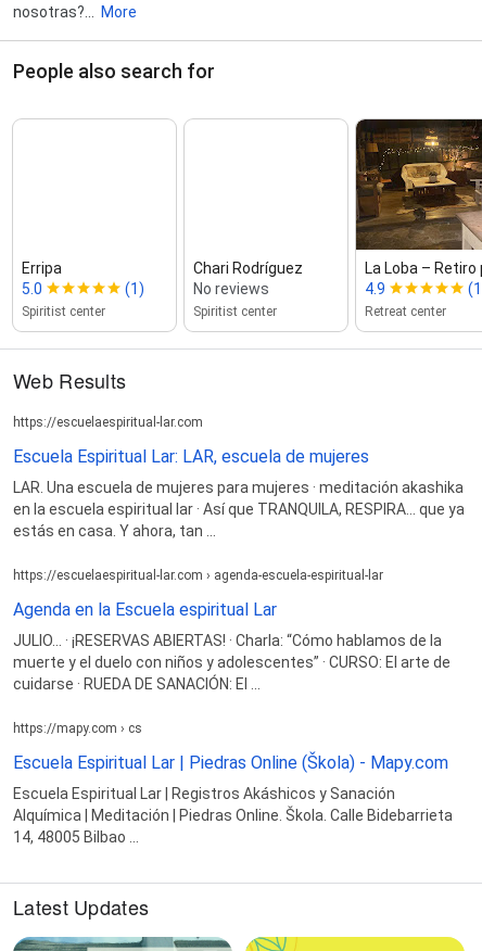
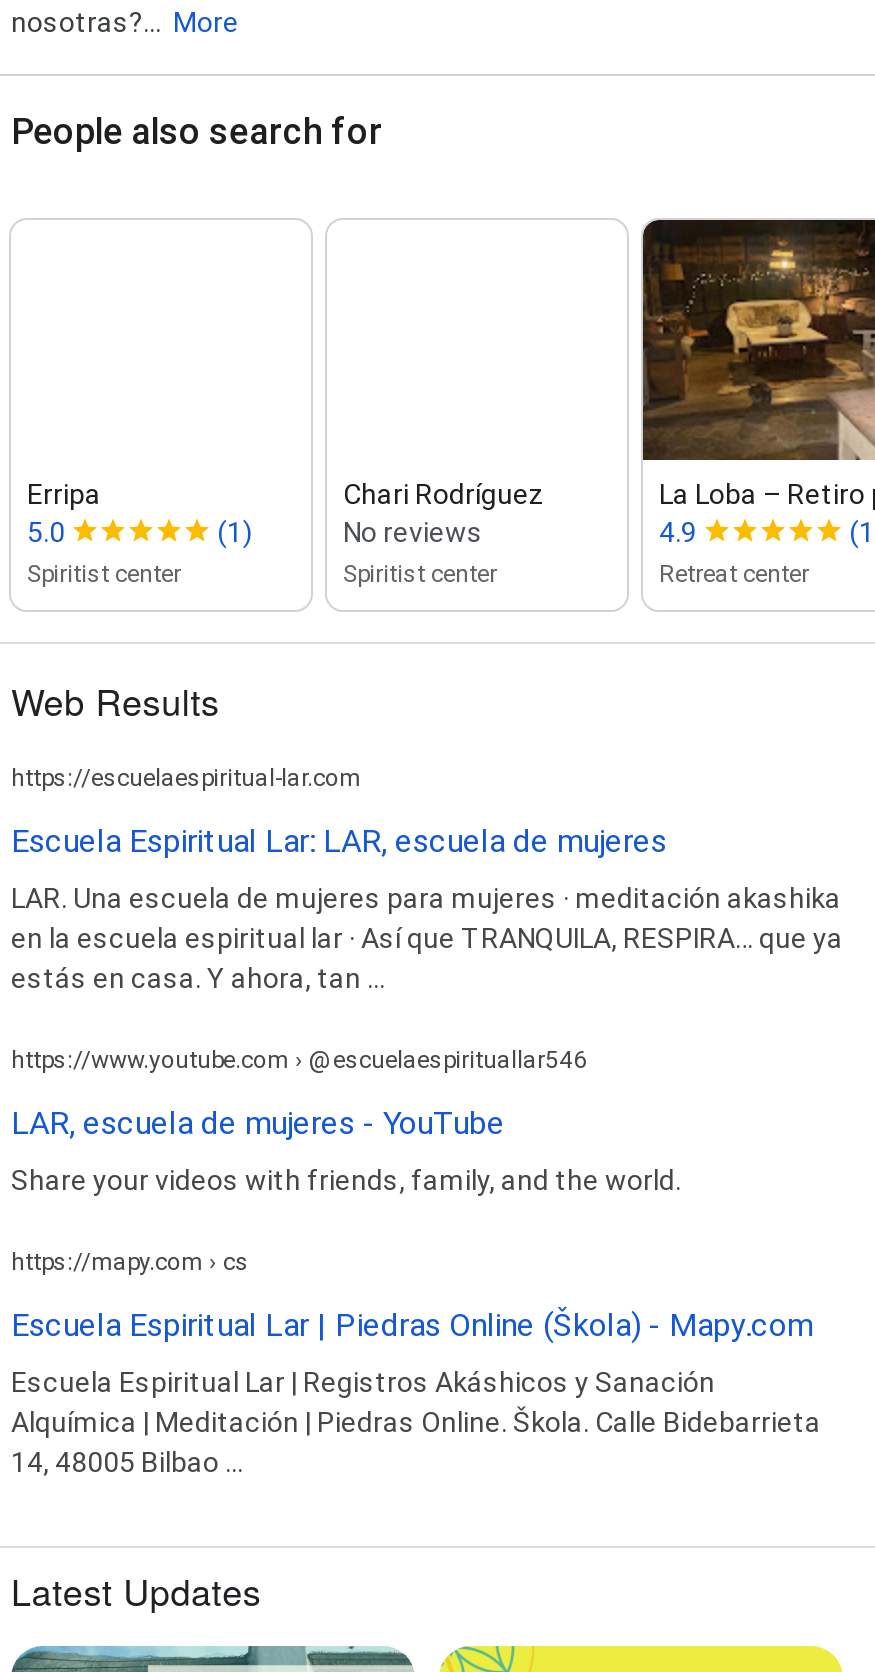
[13,567,383,583] https://escuelaespiritual-lar.com › agenda-escuela-espiritual-lar -> [11,1045,587,1073] https://www.youtube.com › @escuelaespirituallar546
[13,599,277,620] Agenda en la Escuela espiritual Lar -> [11,1103,505,1141] LAR, escuela de mujeres - YouTube
[13,632,451,692] JULIO... · ¡RESERVAS ABIERTAS! · Charla: “Cómo hablamos de la | muerte y el duelo con niños y adolescentes” · CURSO: El arte de | cuidarse · RUEDA DE SANACIÓN: El ... -> [11,1163,681,1195] Share your videos with friends, family, and the world.

